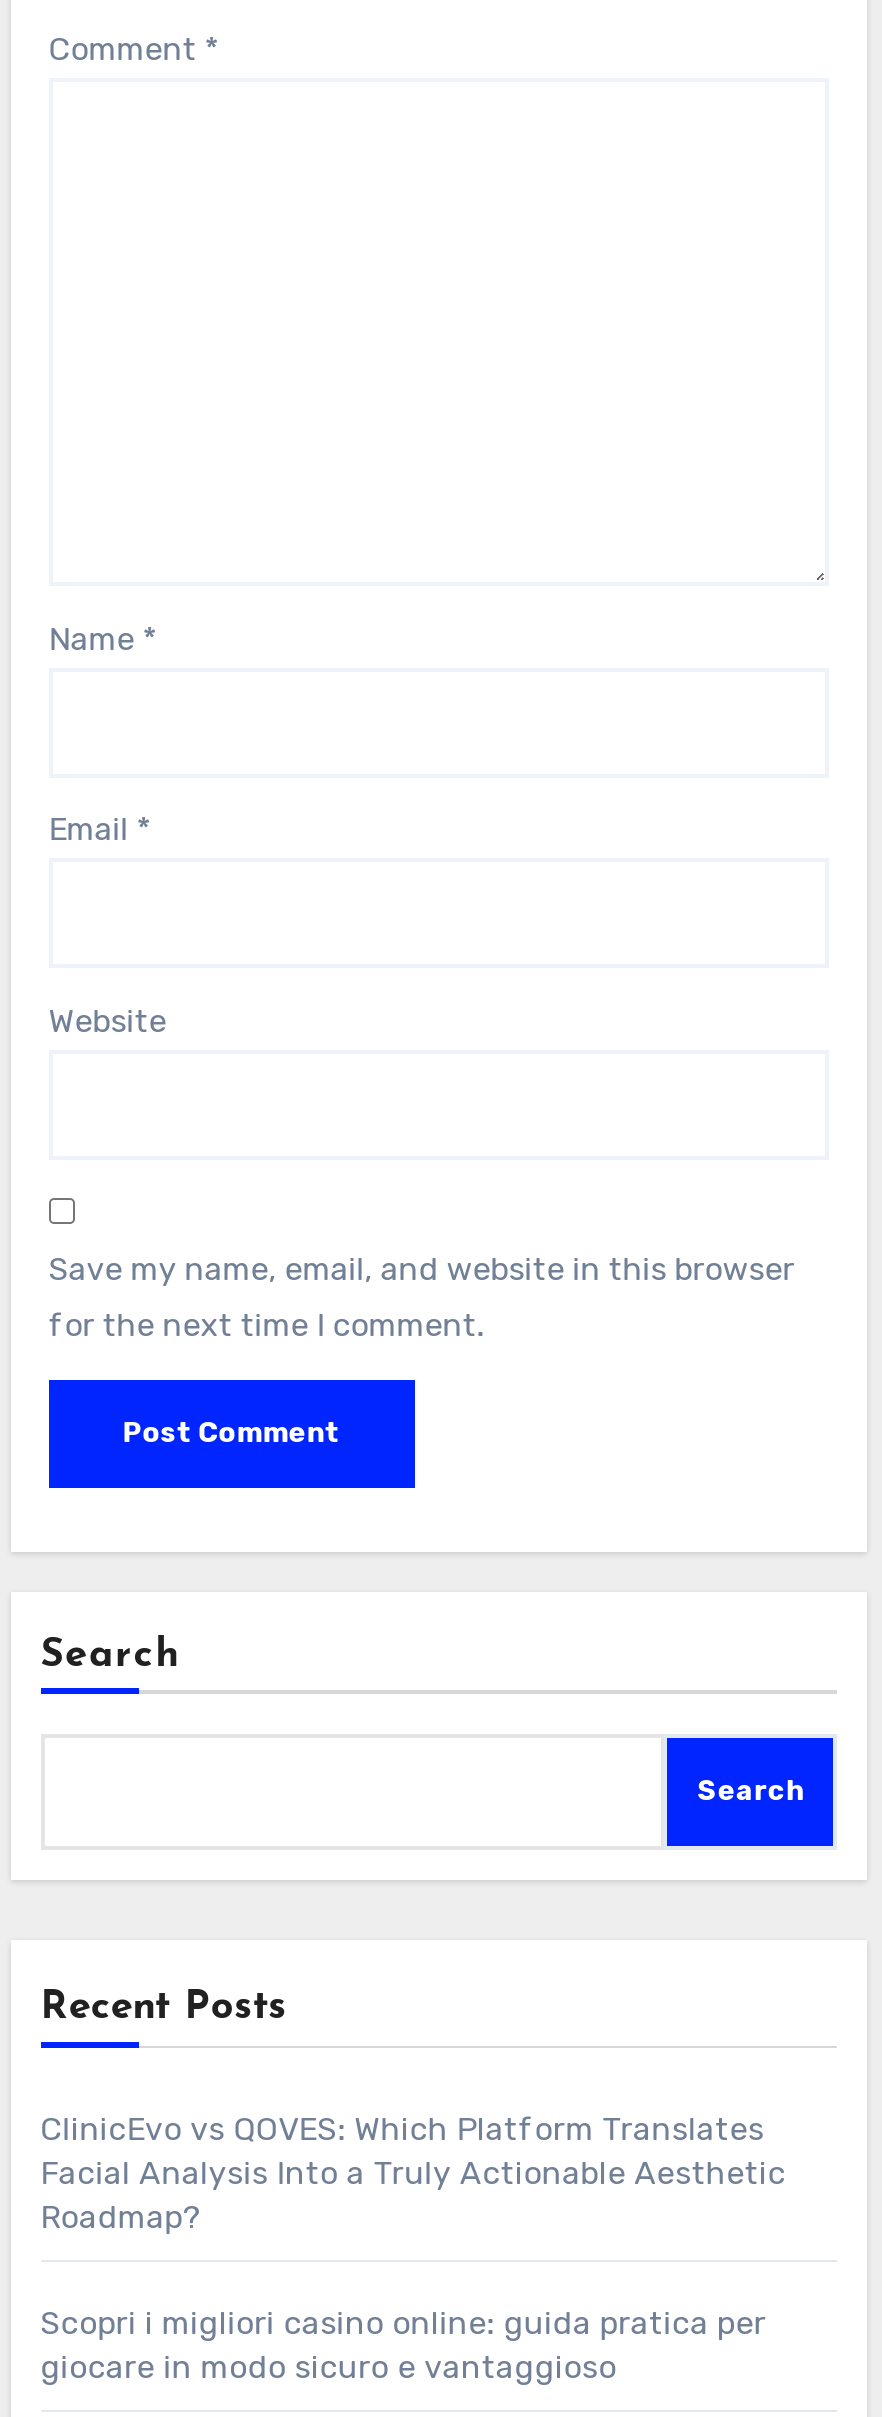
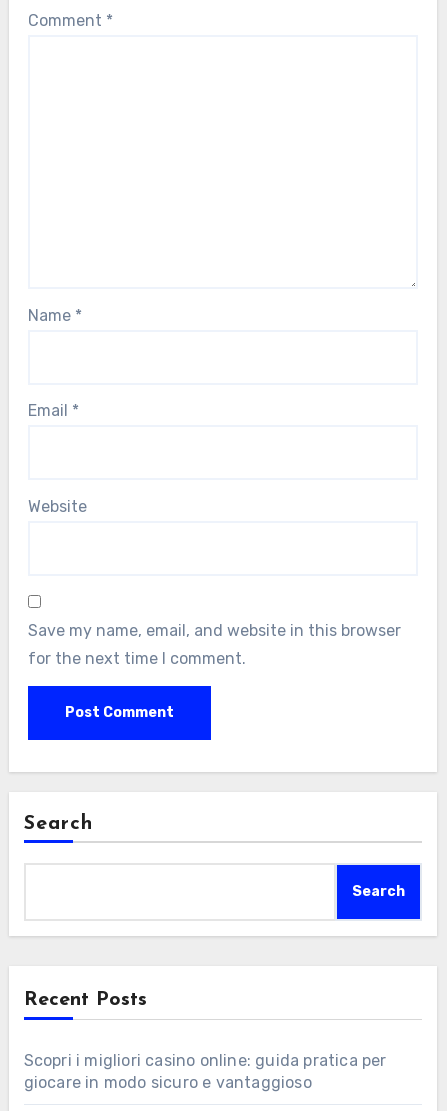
[40,2110,786,2236] ClinicEvo vs QOVES: Which Platform Translates | Facial Analysis Into a Truly Actionable Aesthetic | Roadmap? -> none

